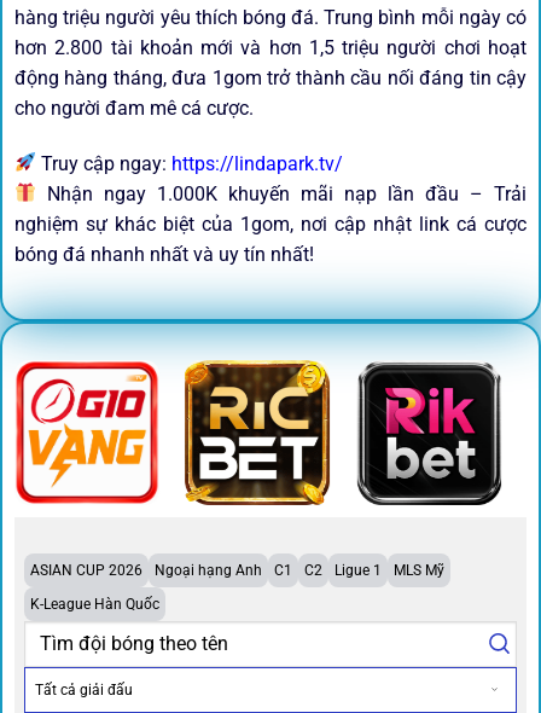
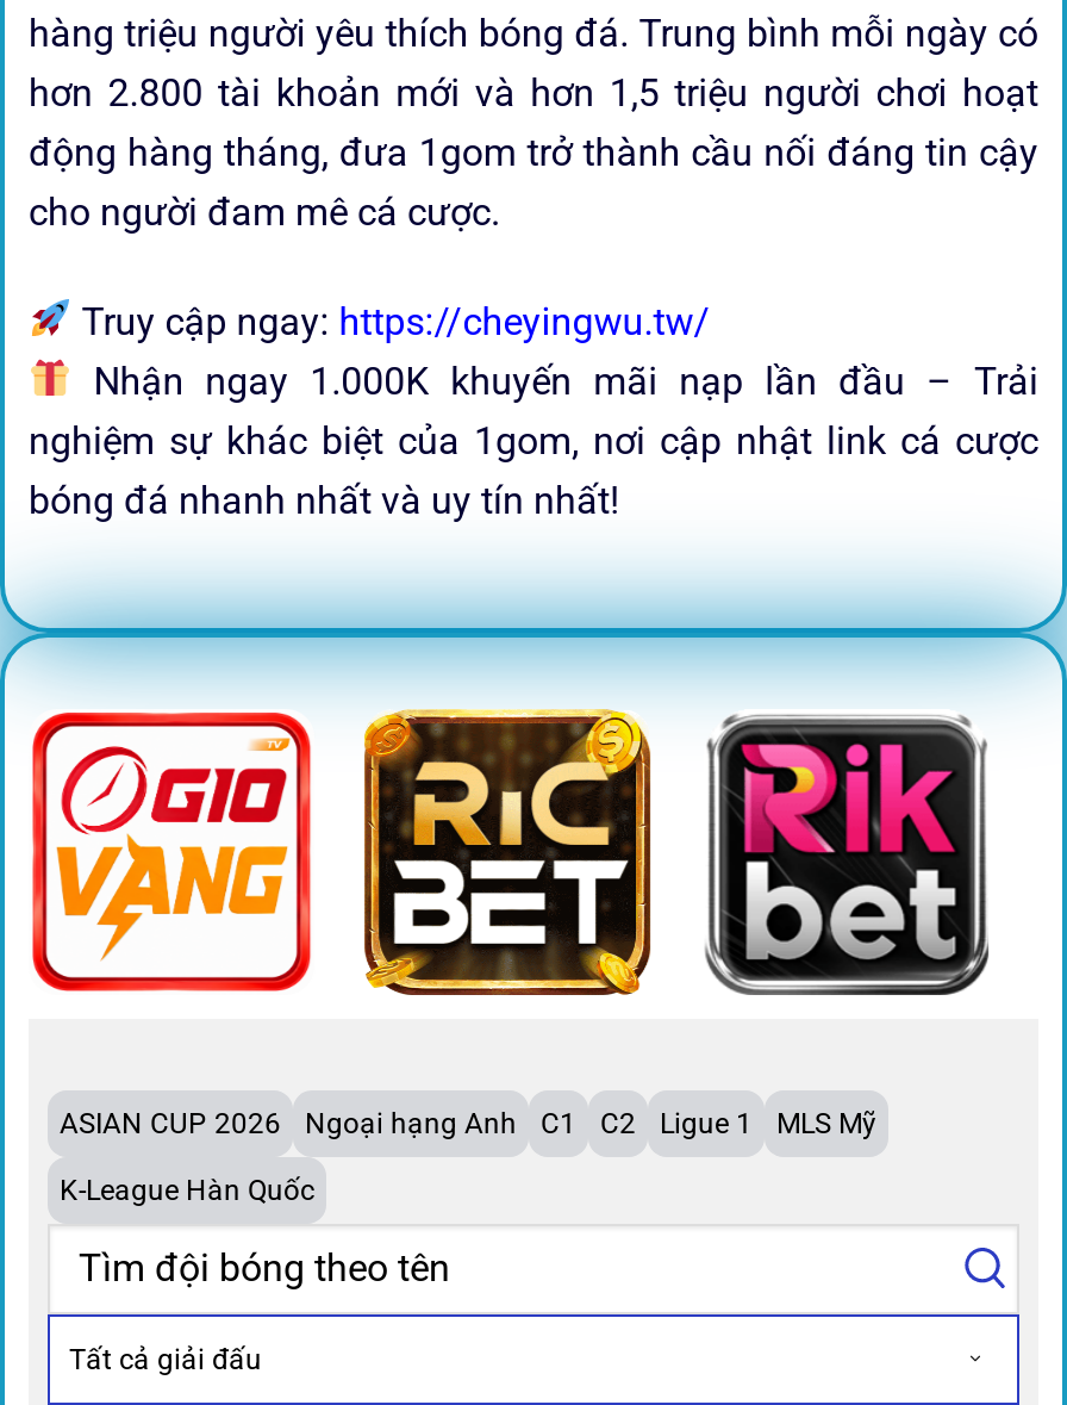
[36,152,343,175] Truy cập ngay: https://lindapark.tv/ -> [72,299,710,344] Truy cập ngay: https://cheyingwu.tw/
[359,364,500,504] [image] -> [710,719,984,995] [image]

